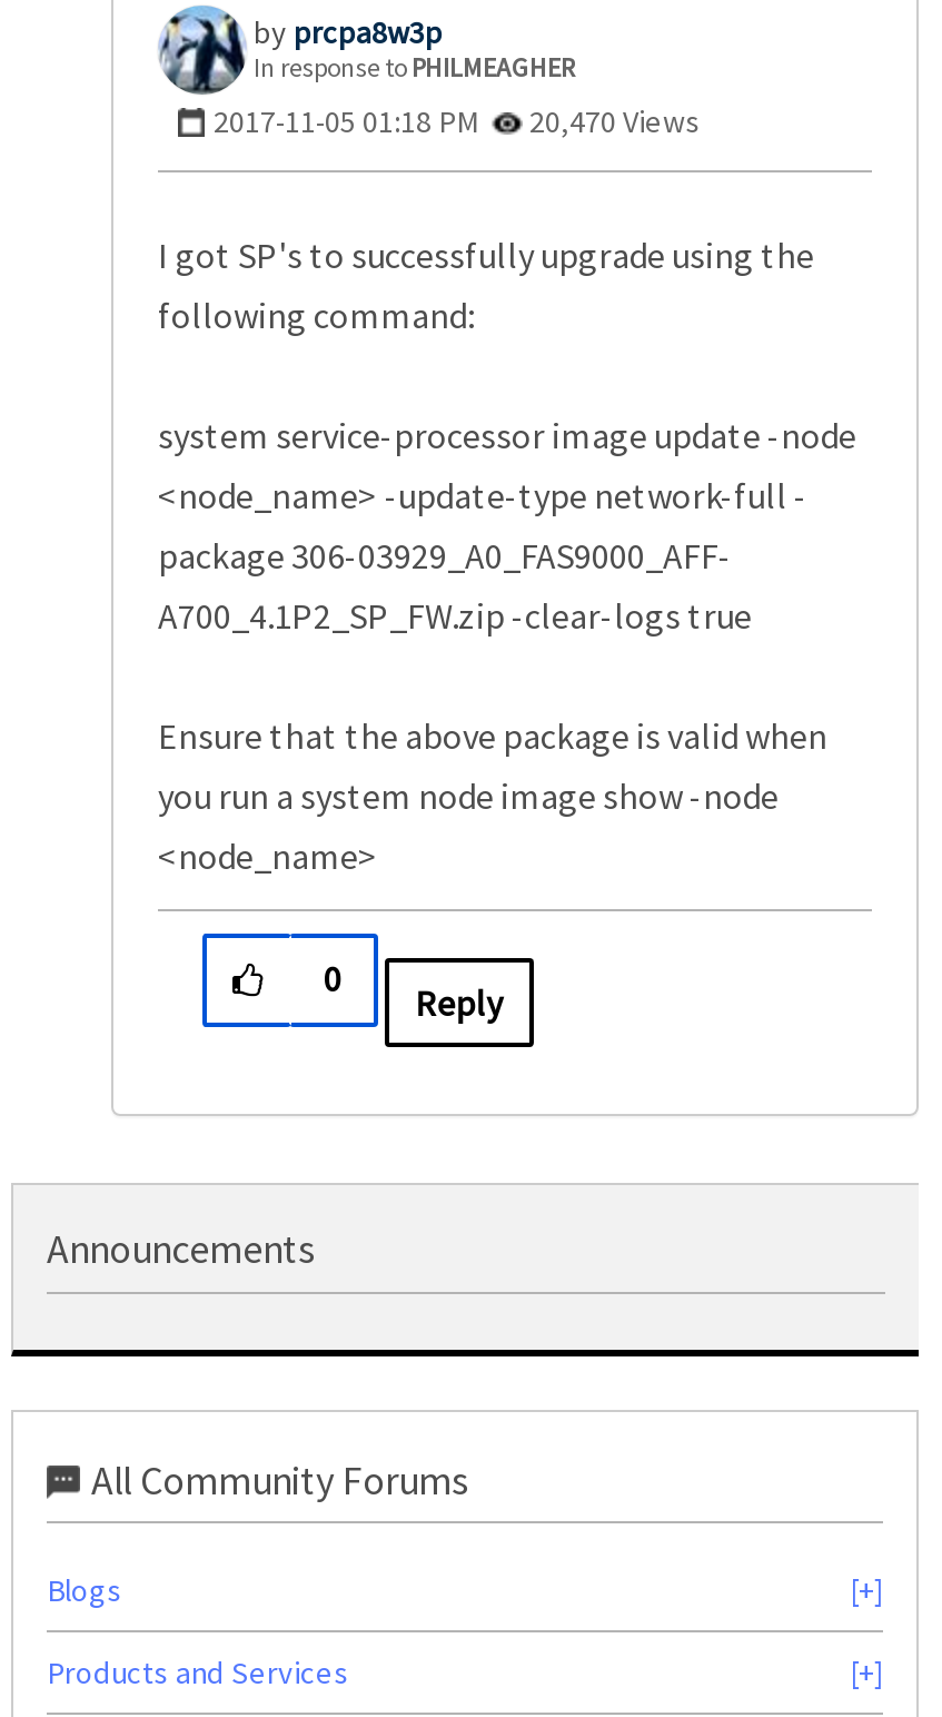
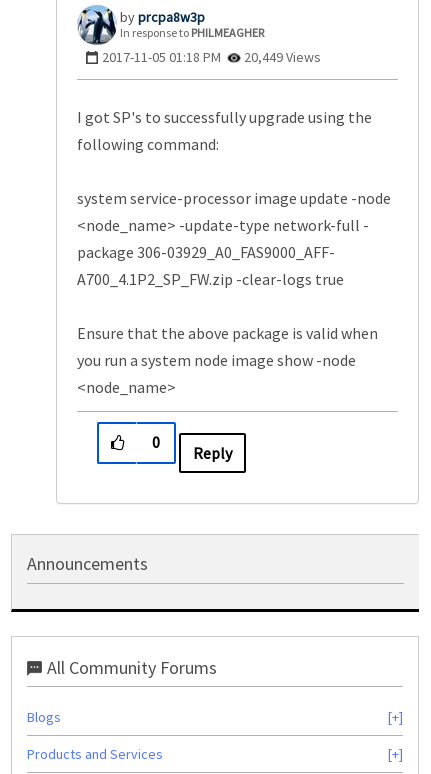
[214,101,701,141] 2017-11-05 01:18 PM 20,470 Views -> [102,48,321,66] 2017-11-05 01:18 PM 20,449 Views

